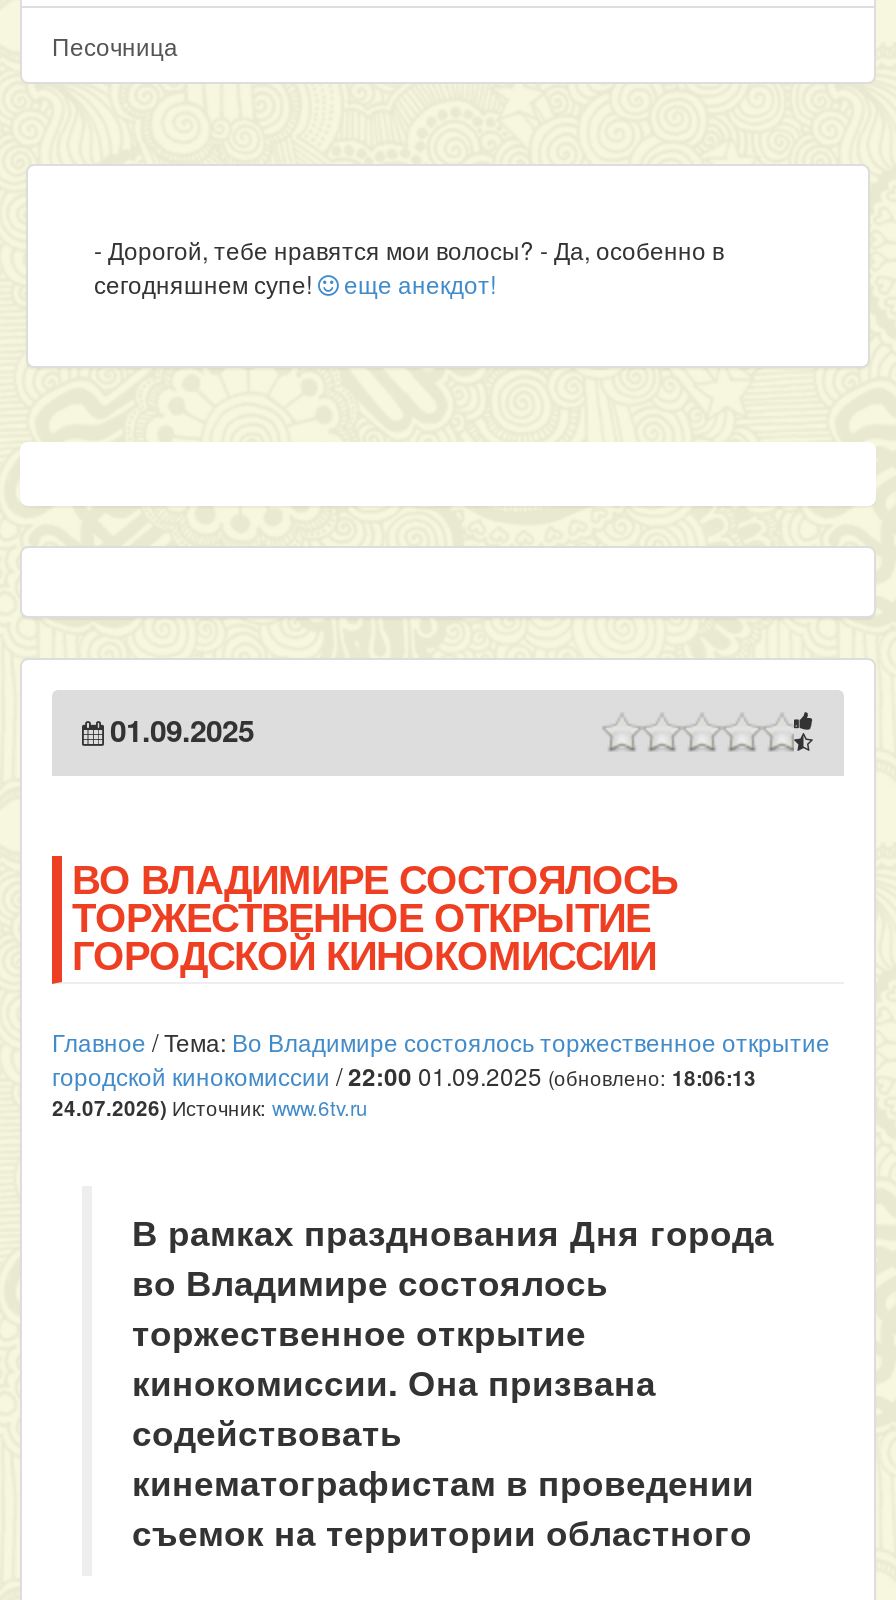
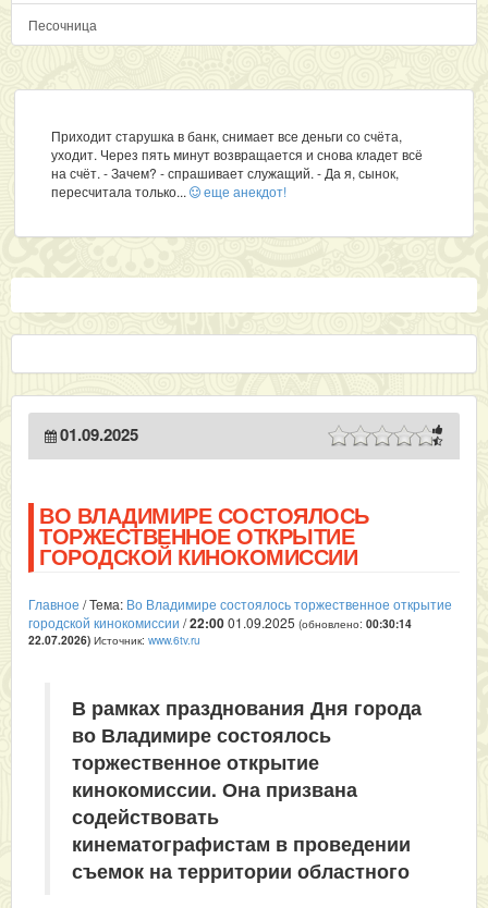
[94,232,724,300] - Дорогой, тебе нравятся мои волосы? - Да, особенно в | сегодняшнем супе! еще анекдот! -> [51,126,423,200] Приходит старушка в банк, снимает все деньги со счёта, | уходит. Через пять минут возвращается и снова кладет всё | на счёт. - Зачем? - спрашивает служащий. - Да я, сынок, | пересчитала только... еще анекдот!
[52,1058,756,1094] городской кинокомиссии /22:00 01.09.2025 (обновлено: 18:06:13 -> [28,613,412,633] городской кинокомиссии /22:00 01.09.2025 (обновлено: 00:30:14
[52,1092,368,1122] 24.07.2026) Источник: www.6tv.ru -> [28,631,200,648] 22.07.2026) Источник: www.6tv.ru

